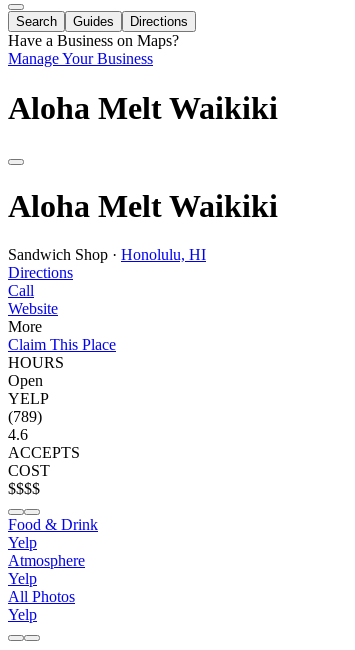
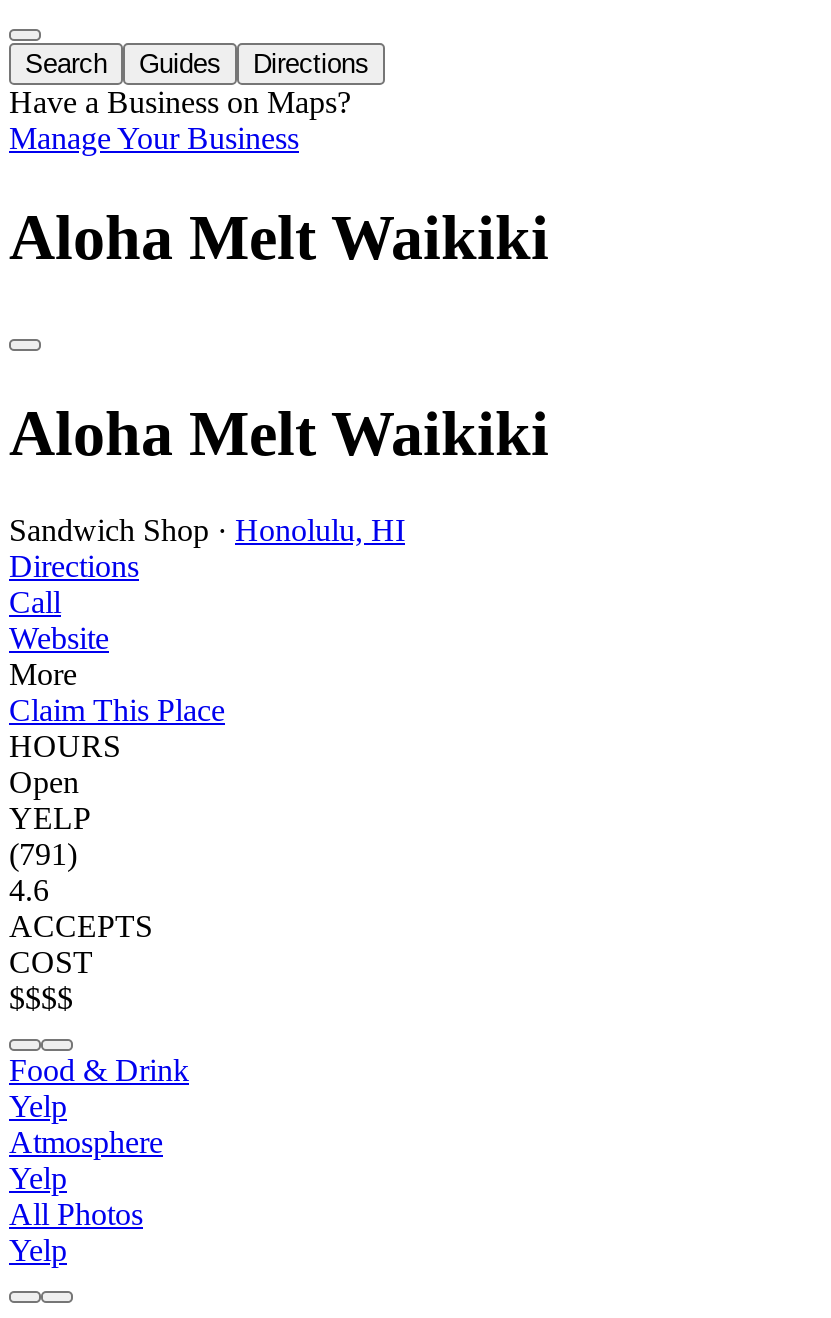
[8,408,42,425] (789) -> [9,837,77,871] (791)

